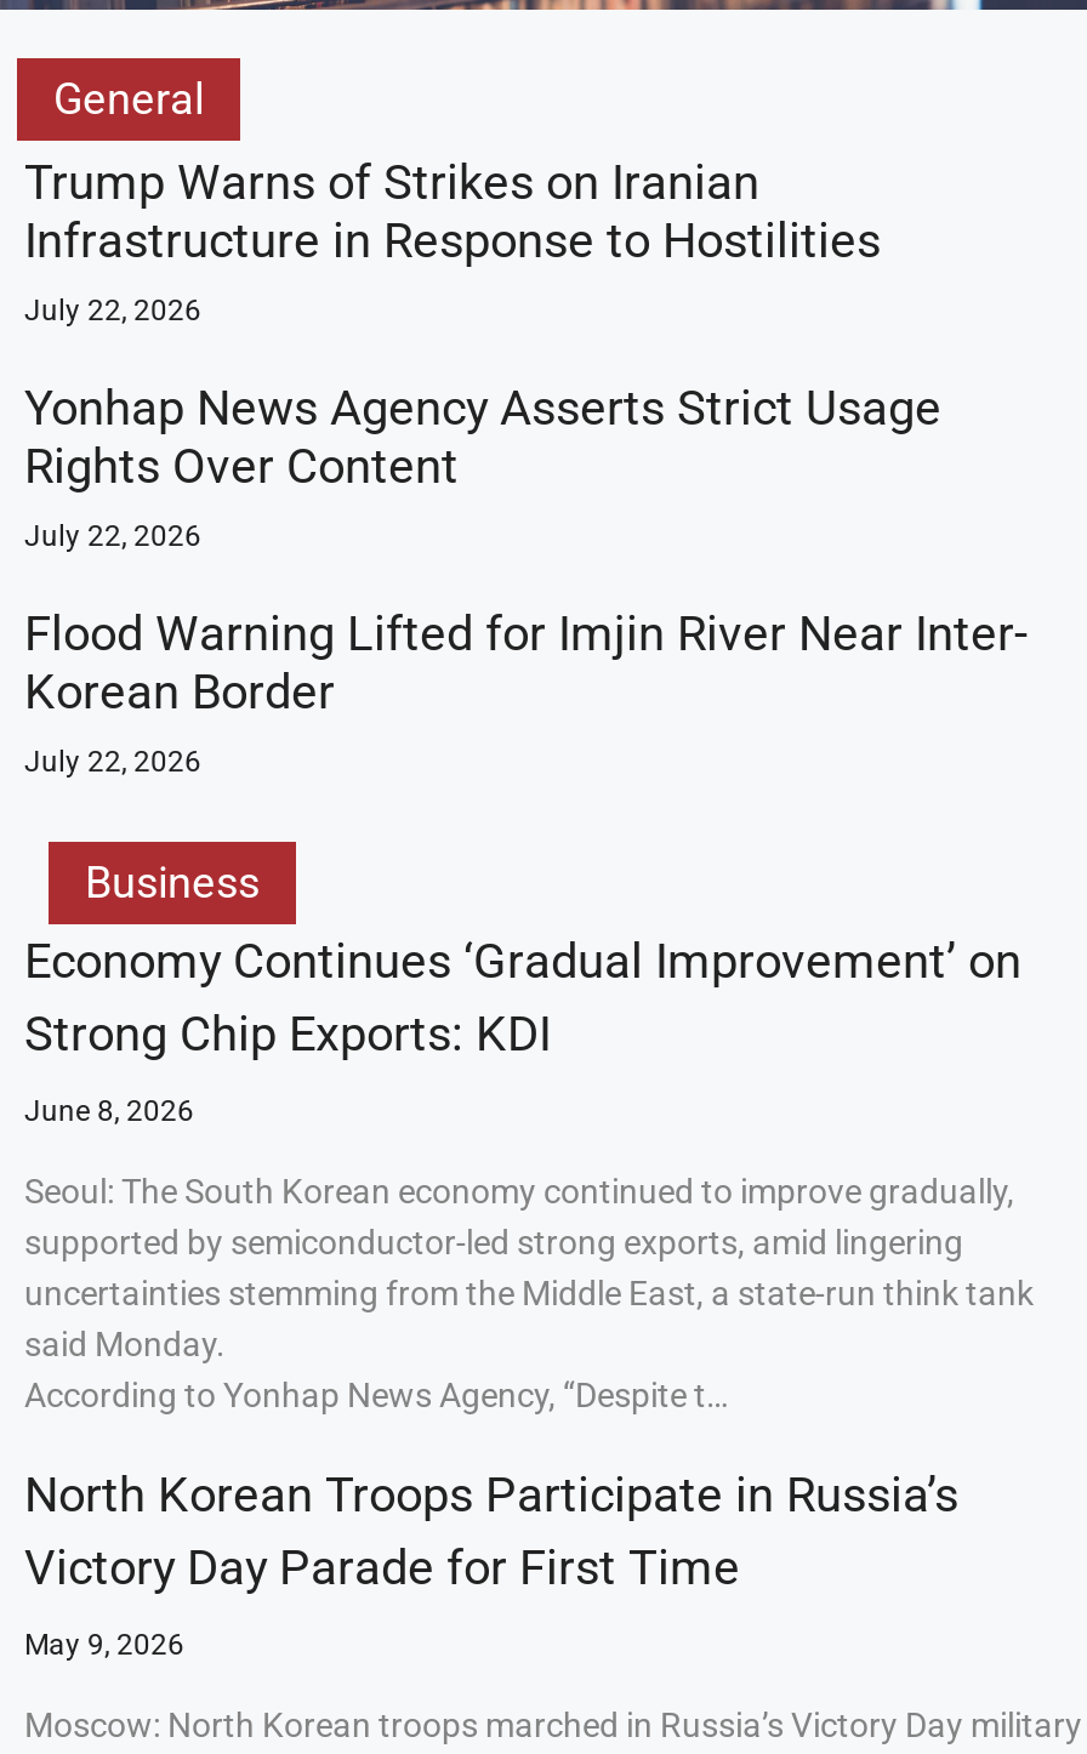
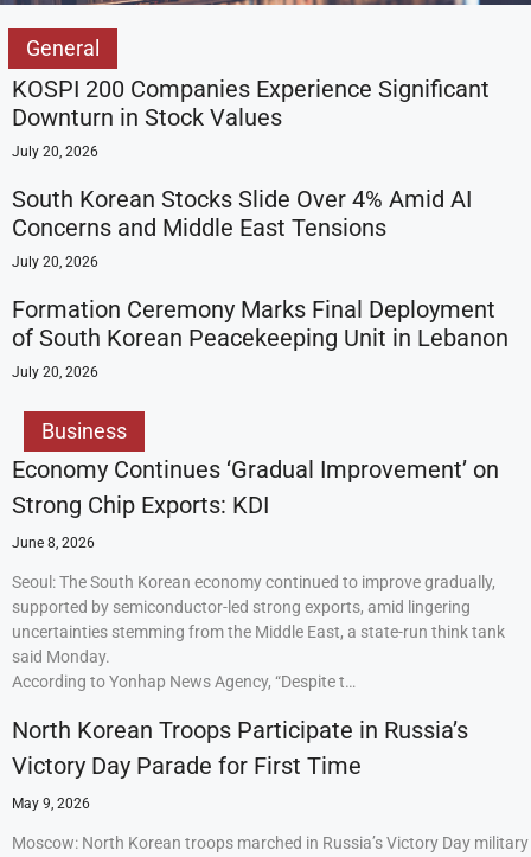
[24,153,881,328] Trump Warns of Strikes on Iranian | Infrastructure in Response to Hostilities | July 22, 2026 -> [12,75,490,160] KOSPI 200 Companies Experience Significant | Downturn in Stock Values | July 20, 2026
[24,378,941,553] Yonhap News Agency Asserts Strict Usage | Rights Over Content | July 22, 2026 -> [12,185,472,270] South Korean Stocks Slide Over 4% Amid AI | Concerns and Middle East Tensions | July 20, 2026
[24,604,1029,779] Flood Warning Lifted for Imjin River Near Inter- | Korean Border | July 22, 2026 -> [12,295,508,380] Formation Ceremony Marks Final Deployment | of South Korean Peacekeeping Unit in Lebanon | July 20, 2026

